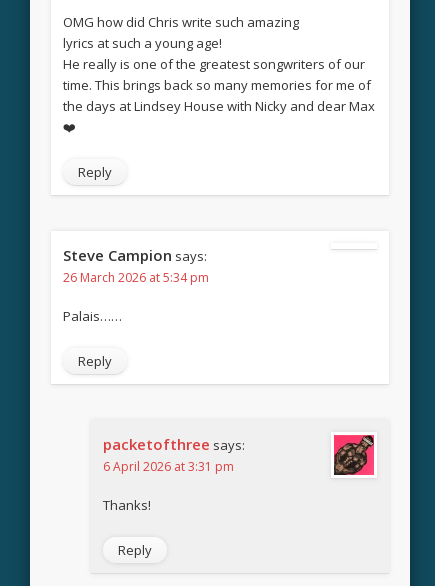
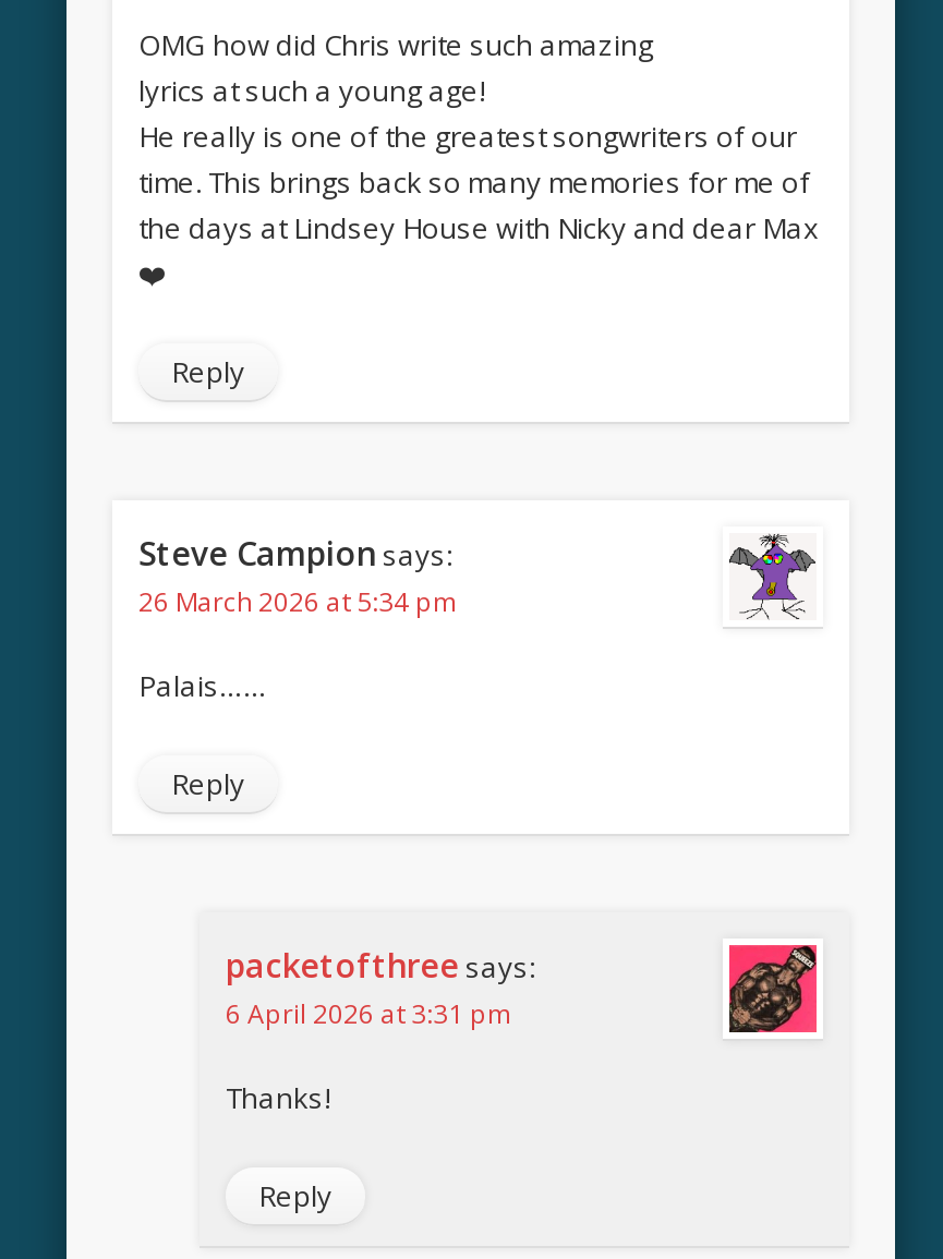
none -> [727,533,817,620] [image]

